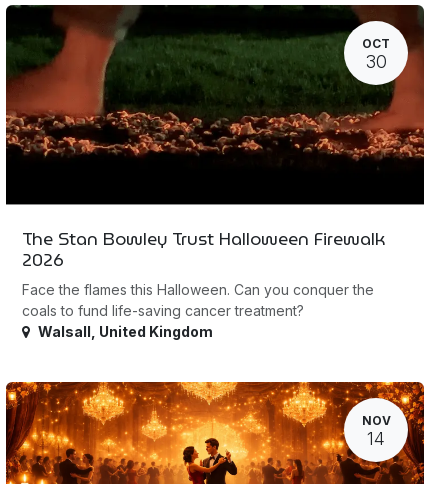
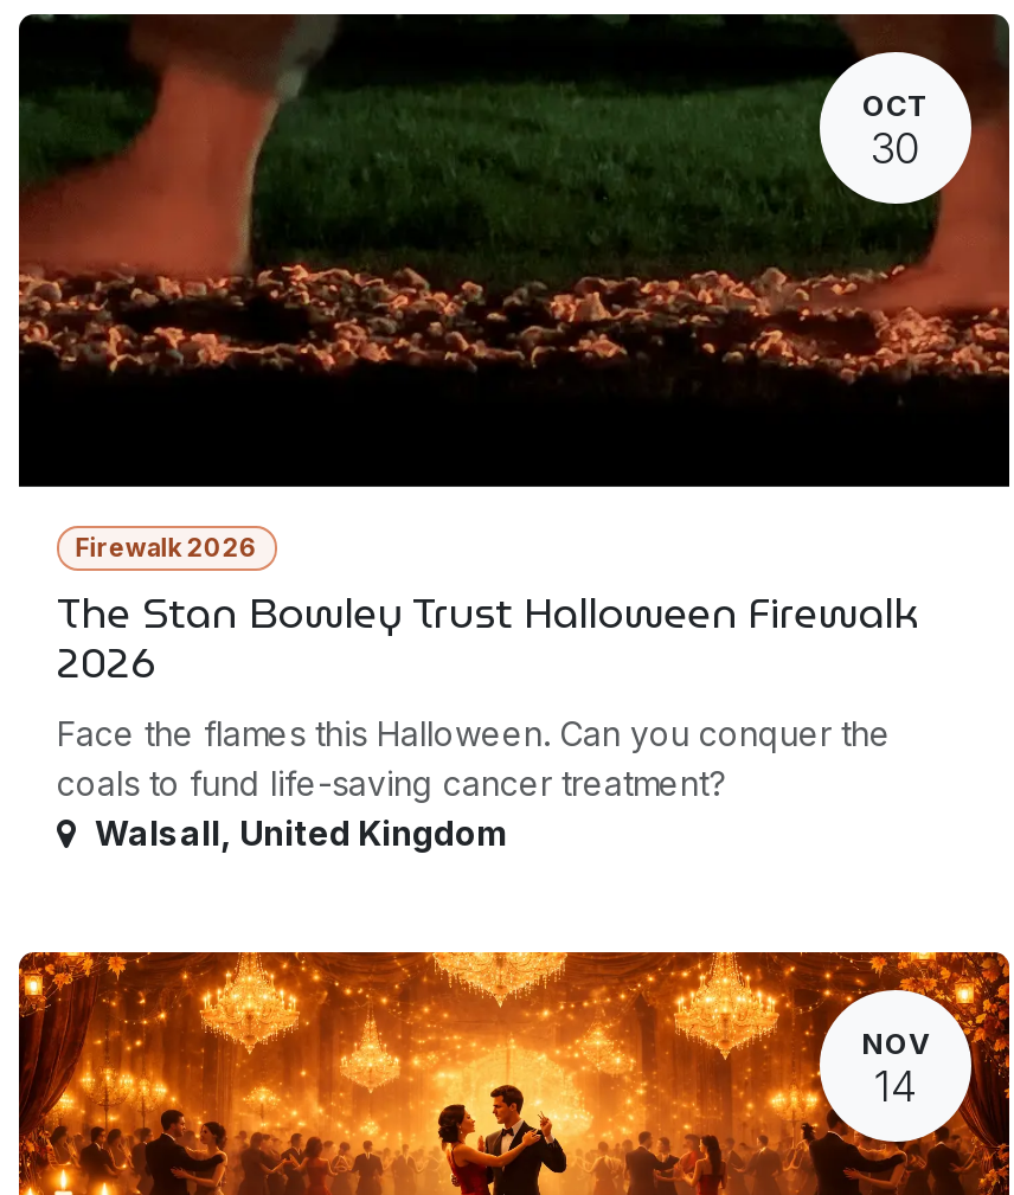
none -> [75,532,258,563] Firewalk 2026

